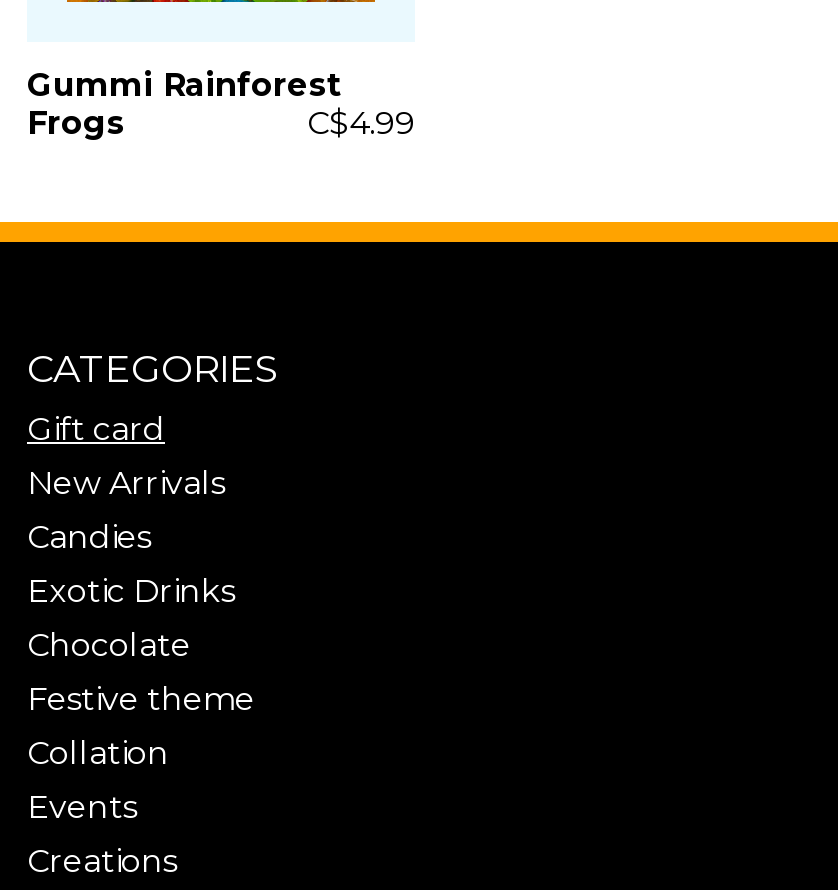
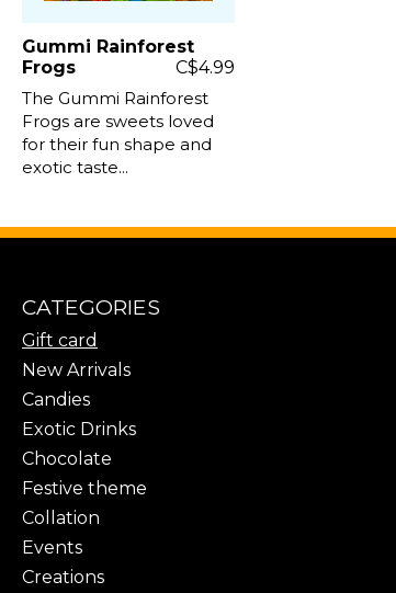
none -> [22,87,214,177] The Gummi Rainforest | Frogs are sweets loved | for their fun shape and | exotic taste...

